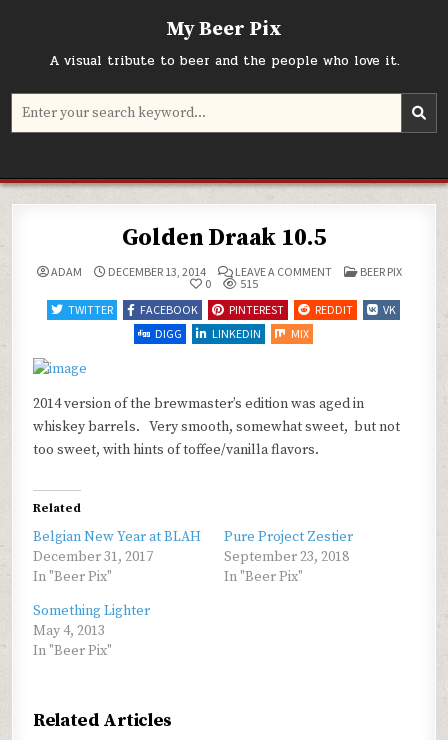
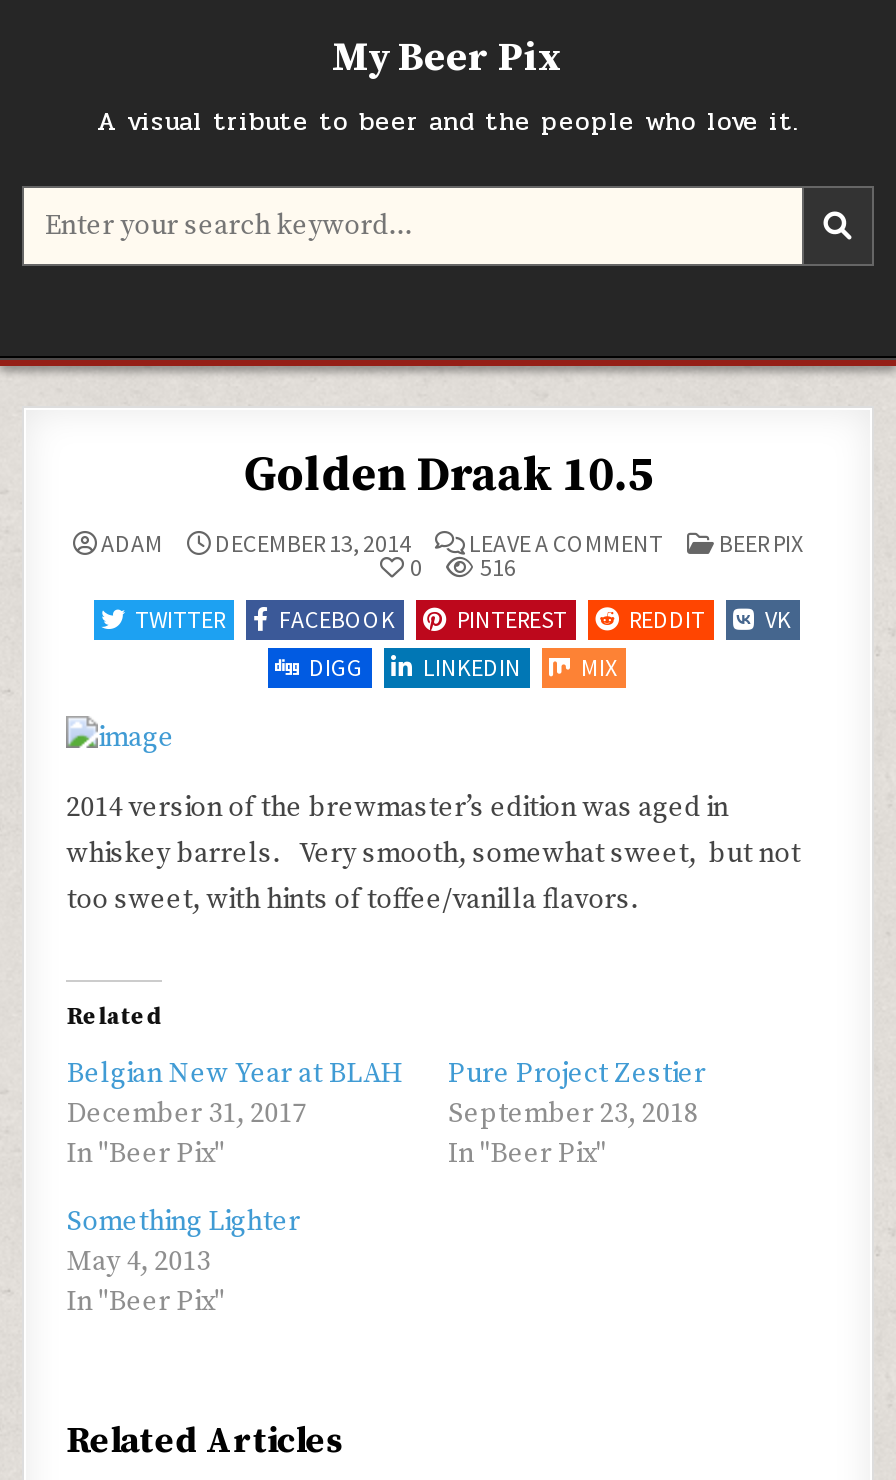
[205,276,258,291] 0 515 -> [410,552,516,582] 0 516

